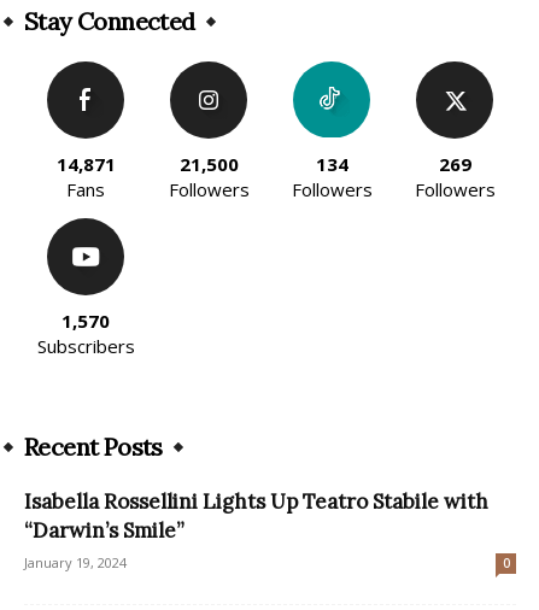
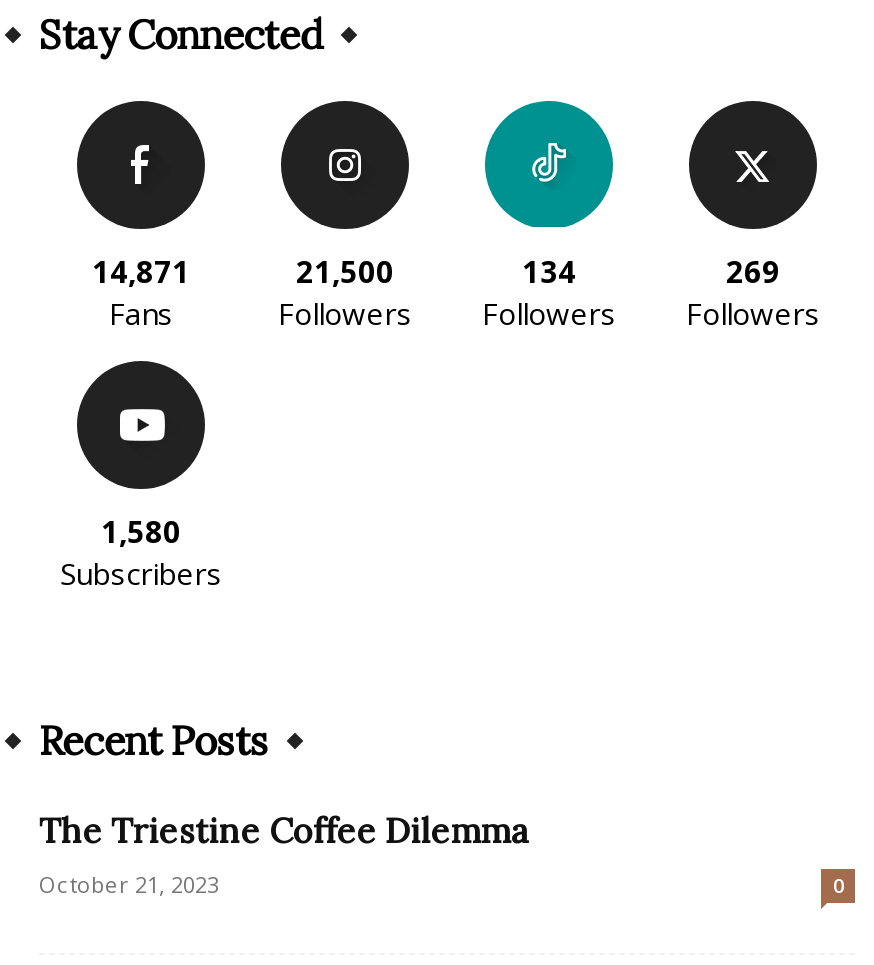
[61,309,110,333] 1,570 -> [101,512,181,552] 1,580
[24,489,488,572] Isabella Rossellini Lights Up Teatro Stabile with | “Darwin’s Smile” | January 19, 2024 -> [39,810,529,900] The Triestine Coffee Dilemma | October 21, 2023

